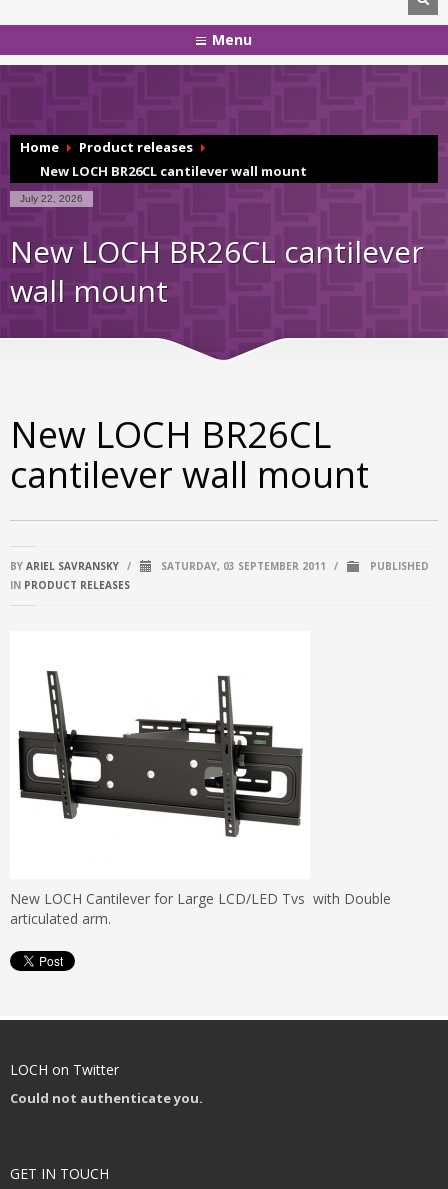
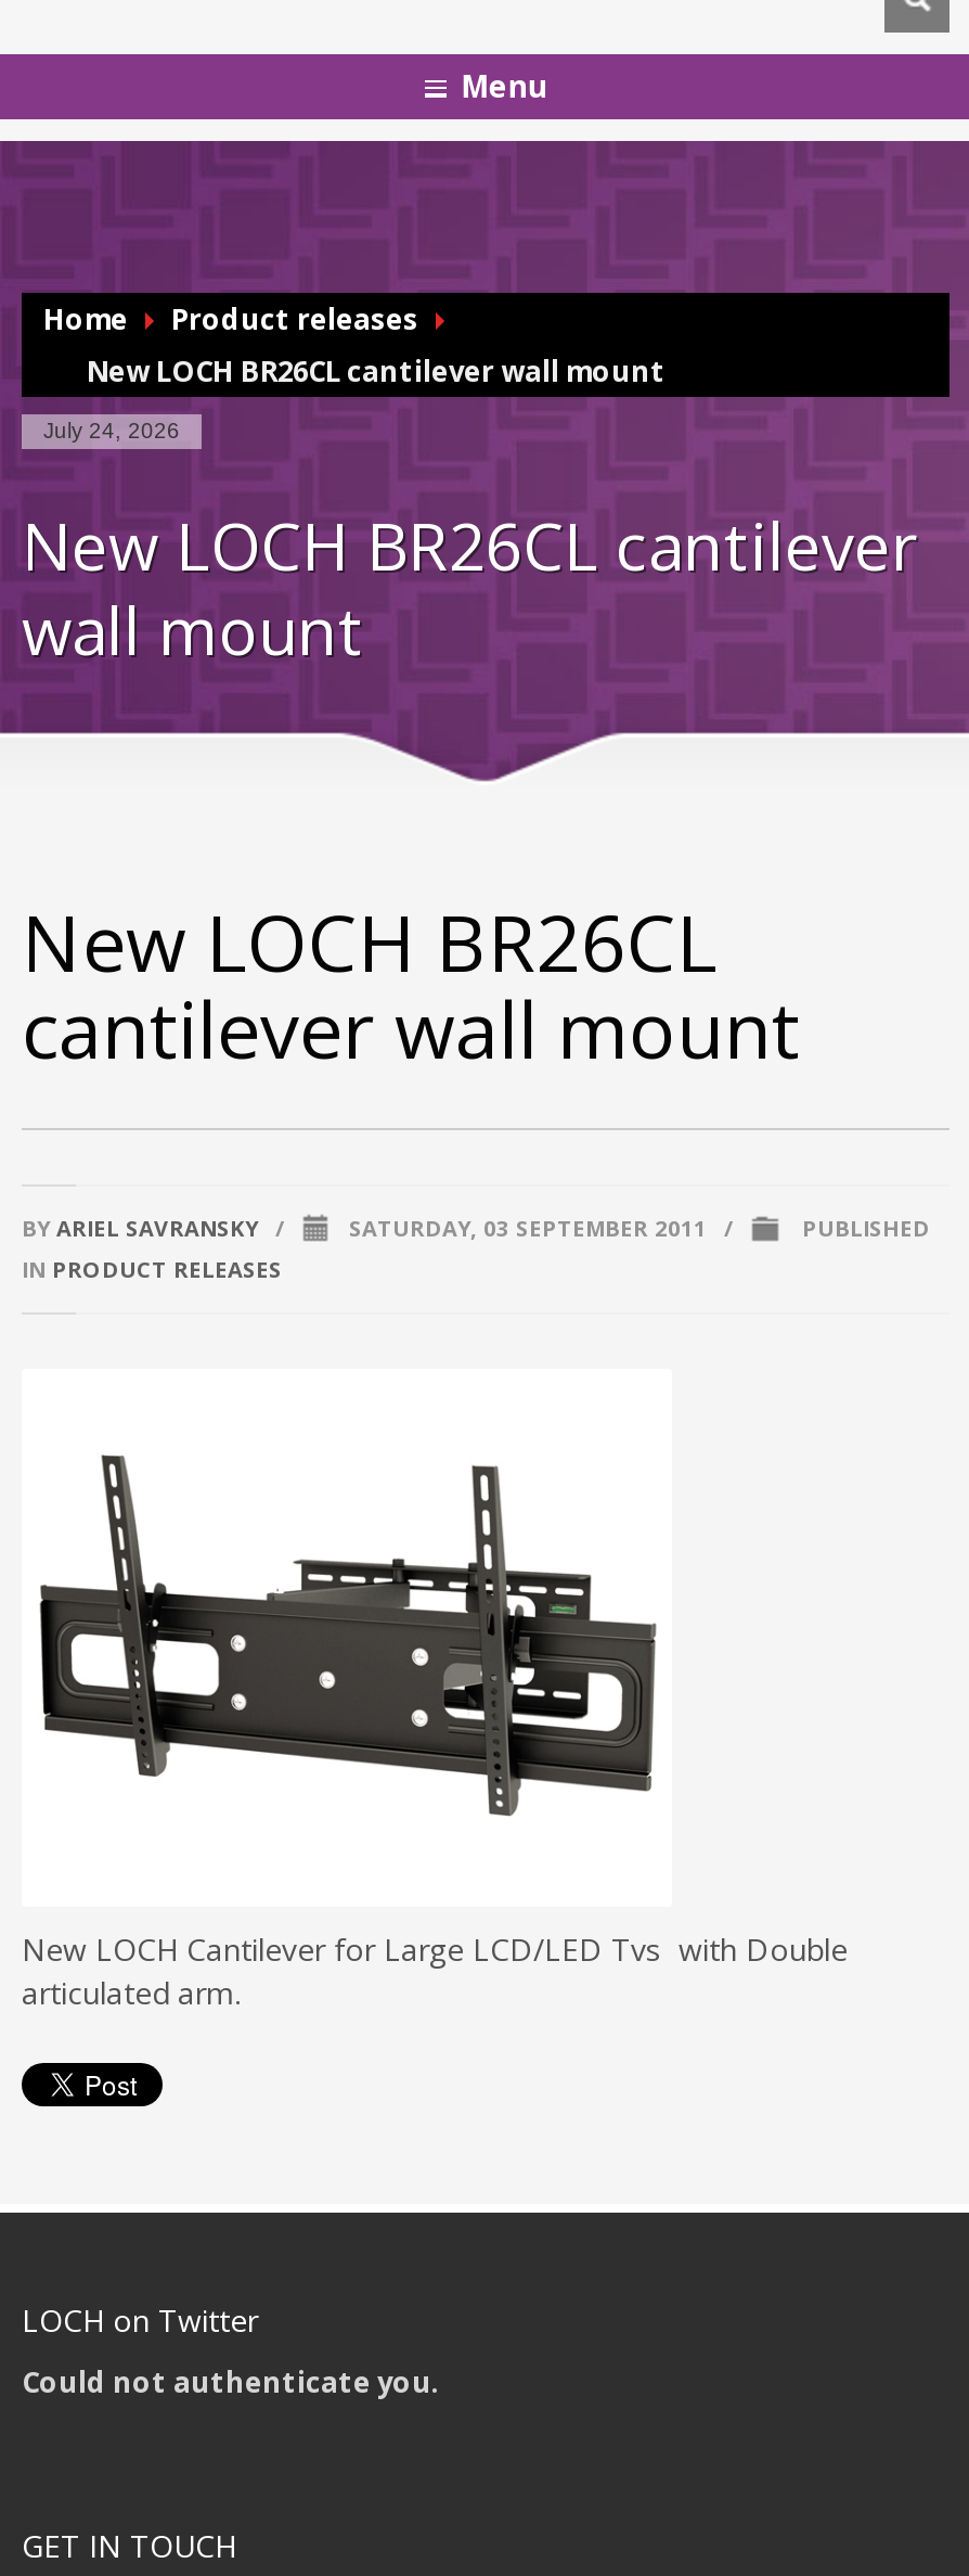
[20,193,83,204] July 22, 2026 -> [43,419,180,443] July 24, 2026

